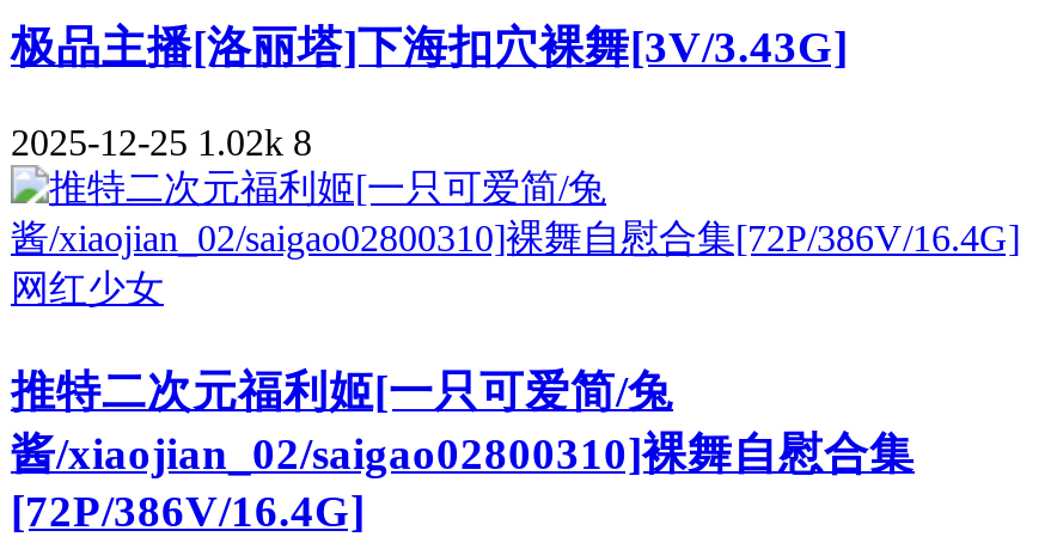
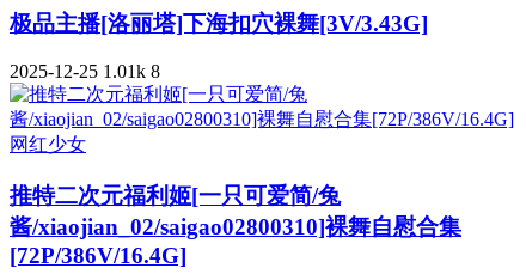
[11,123,312,164] 2025-12-25 1.02k 8 -> [10,62,160,82] 2025-12-25 1.01k 8

